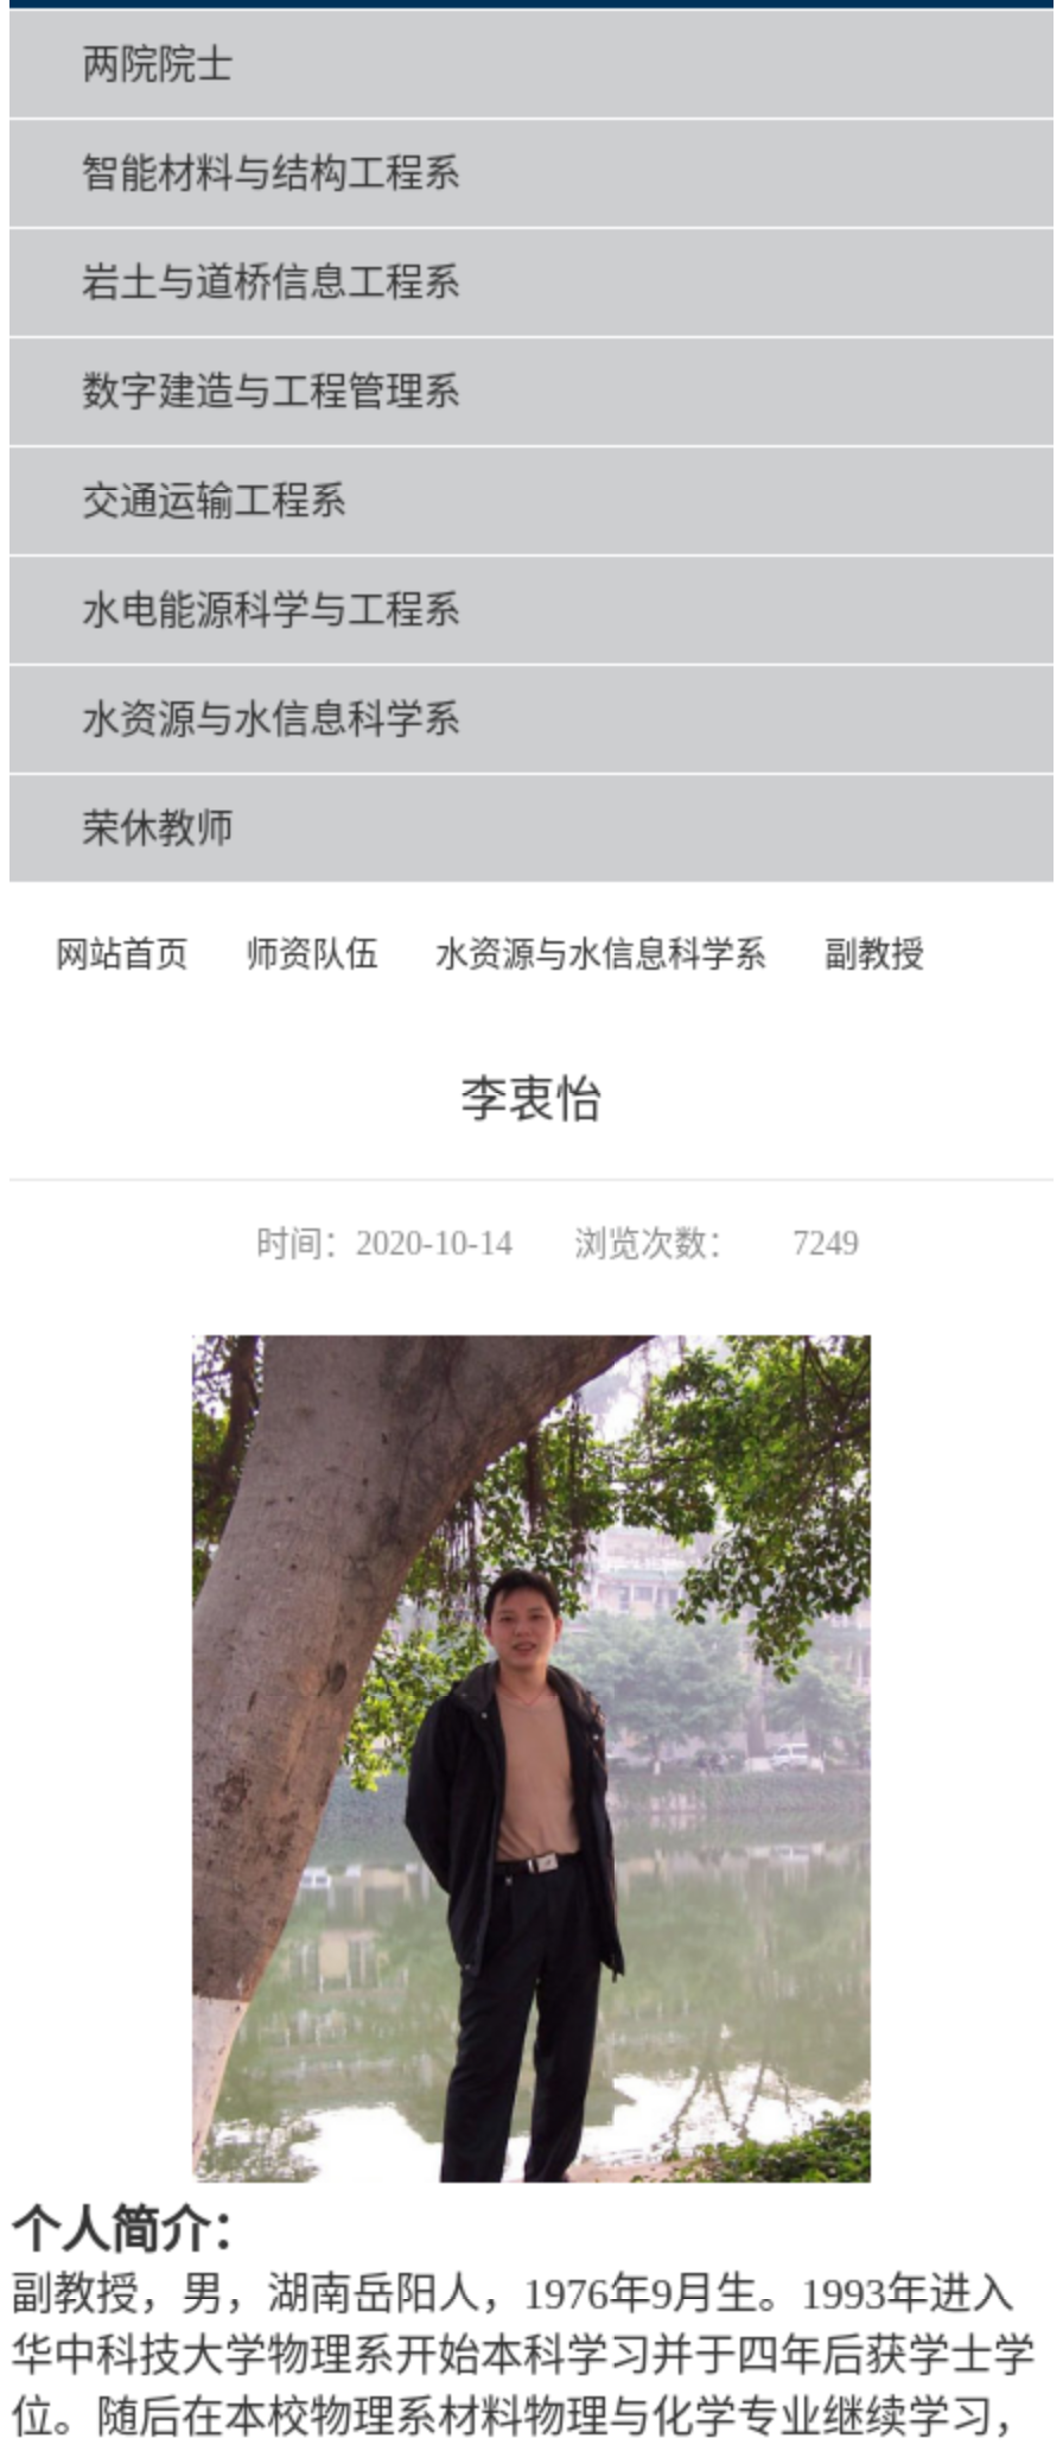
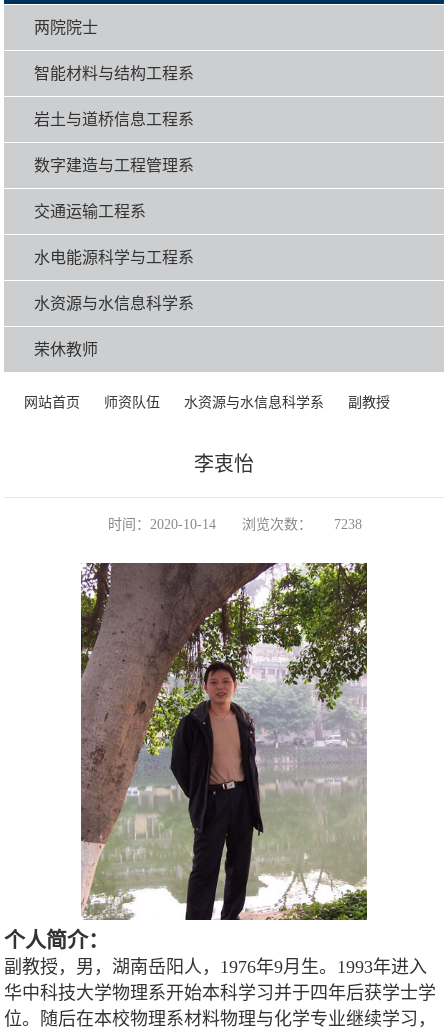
[256,1226,859,1262] 时间：2020-10-14 浏览次数： 7249 -> [108,517,362,532] 时间：2020-10-14 浏览次数： 7238

